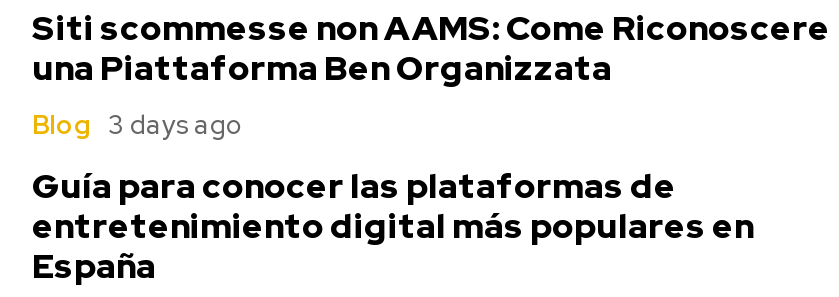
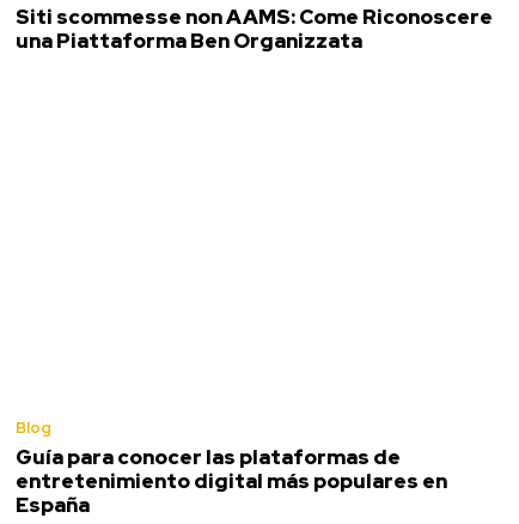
[32,108,242,142] Blog 3 days ago -> [16,418,51,438] Blog

